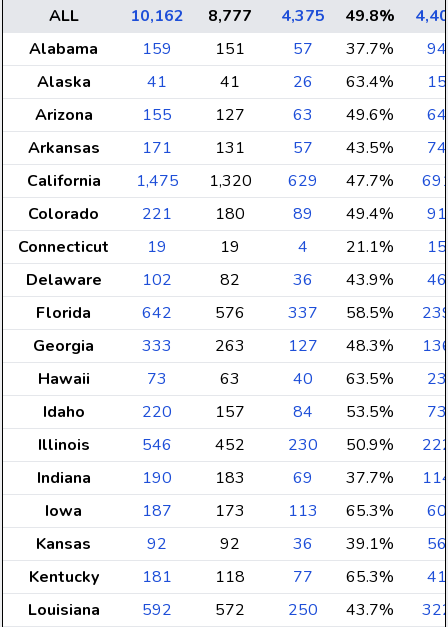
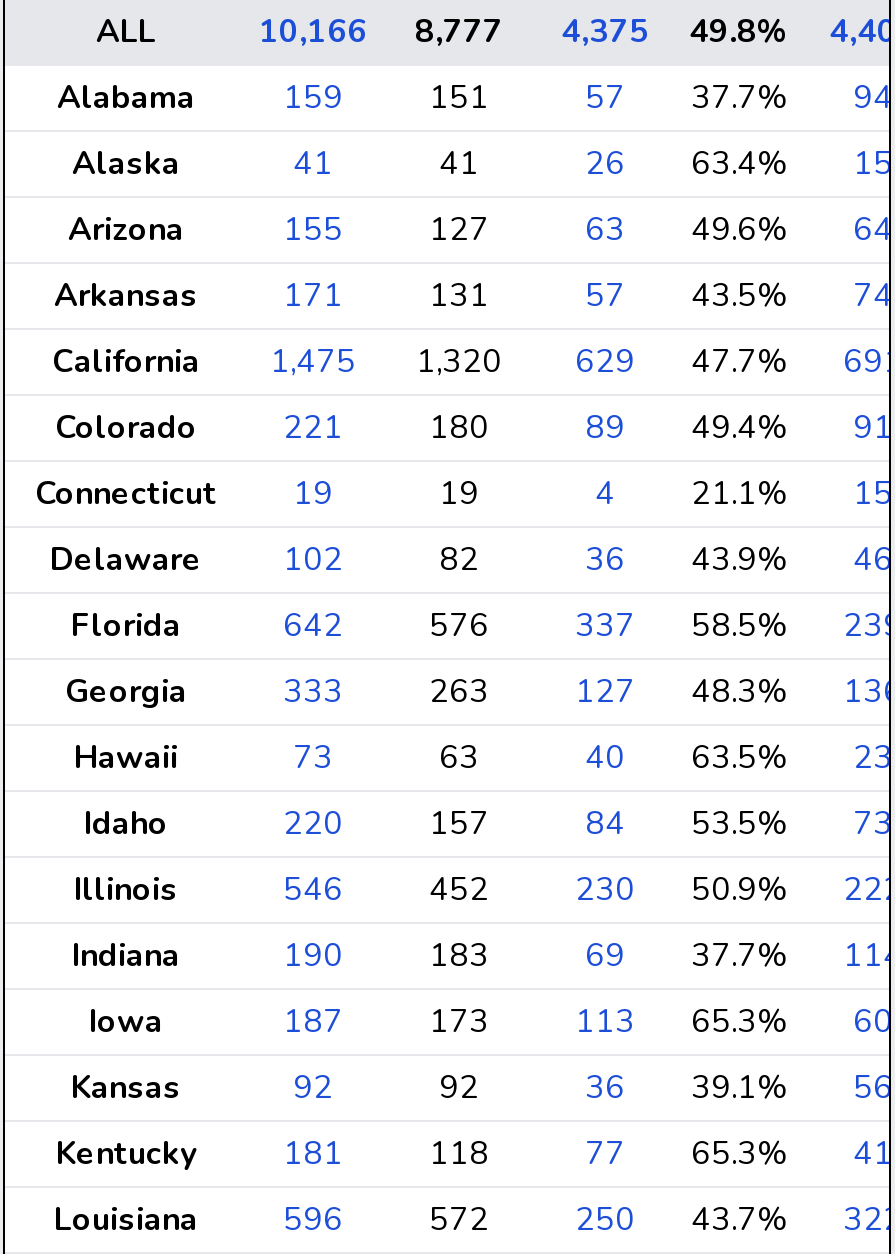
[130,5,184,27] 10,162 -> [259,10,367,54] 10,166
[142,599,172,621] 592 -> [283,1198,343,1242] 596

